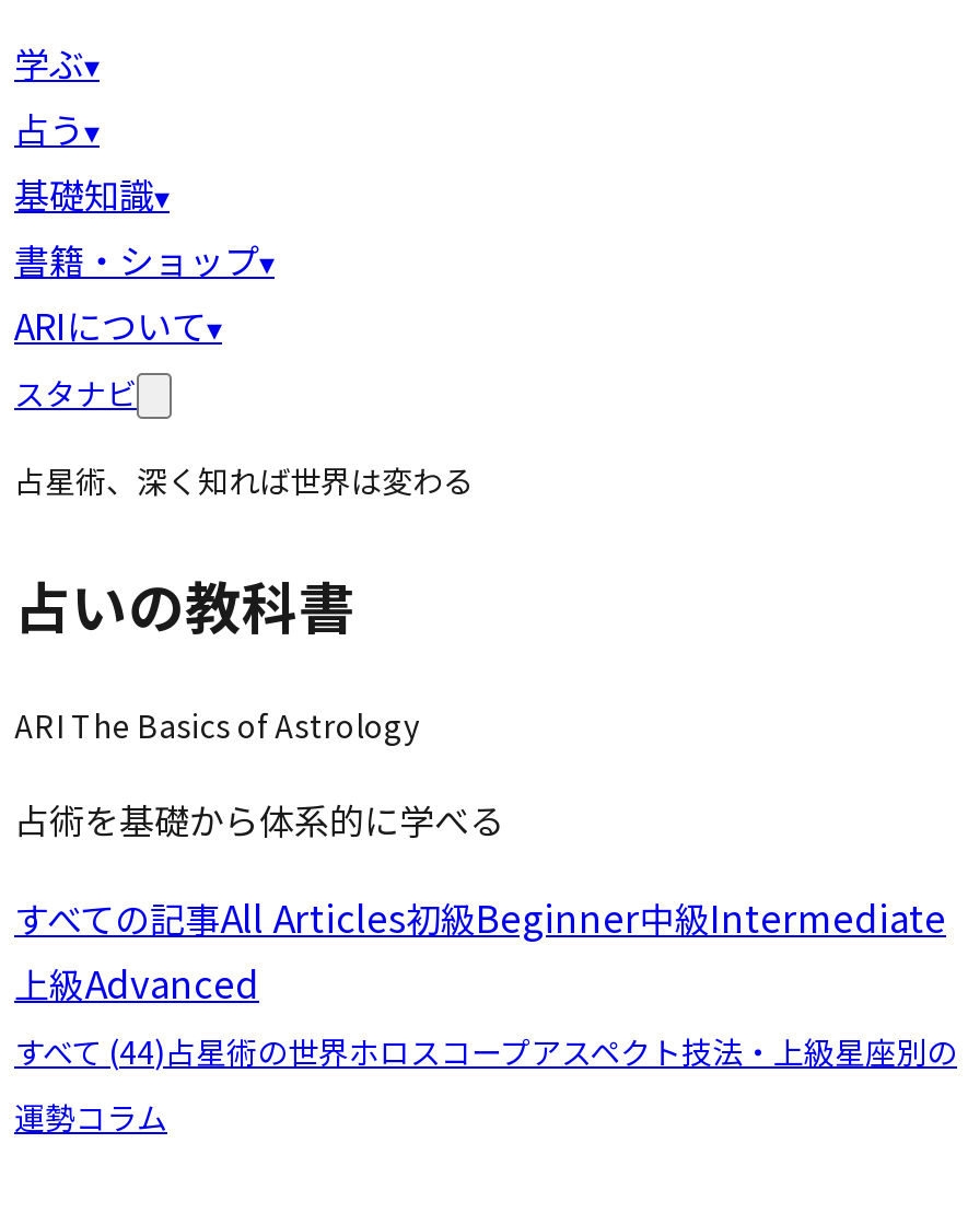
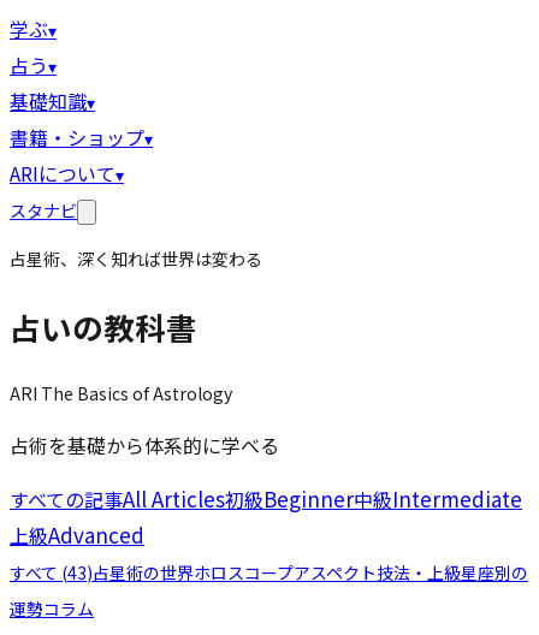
[14,1030,957,1074] すべて (44)占星術の世界ホロスコープアスペクト技法・上級星座別の -> [10,561,528,585] すべて (43)占星術の世界ホロスコープアスペクト技法・上級星座別の

